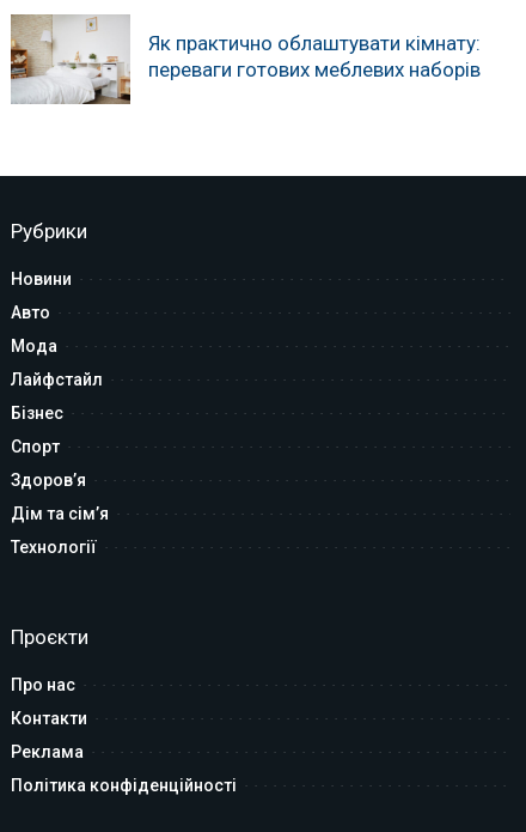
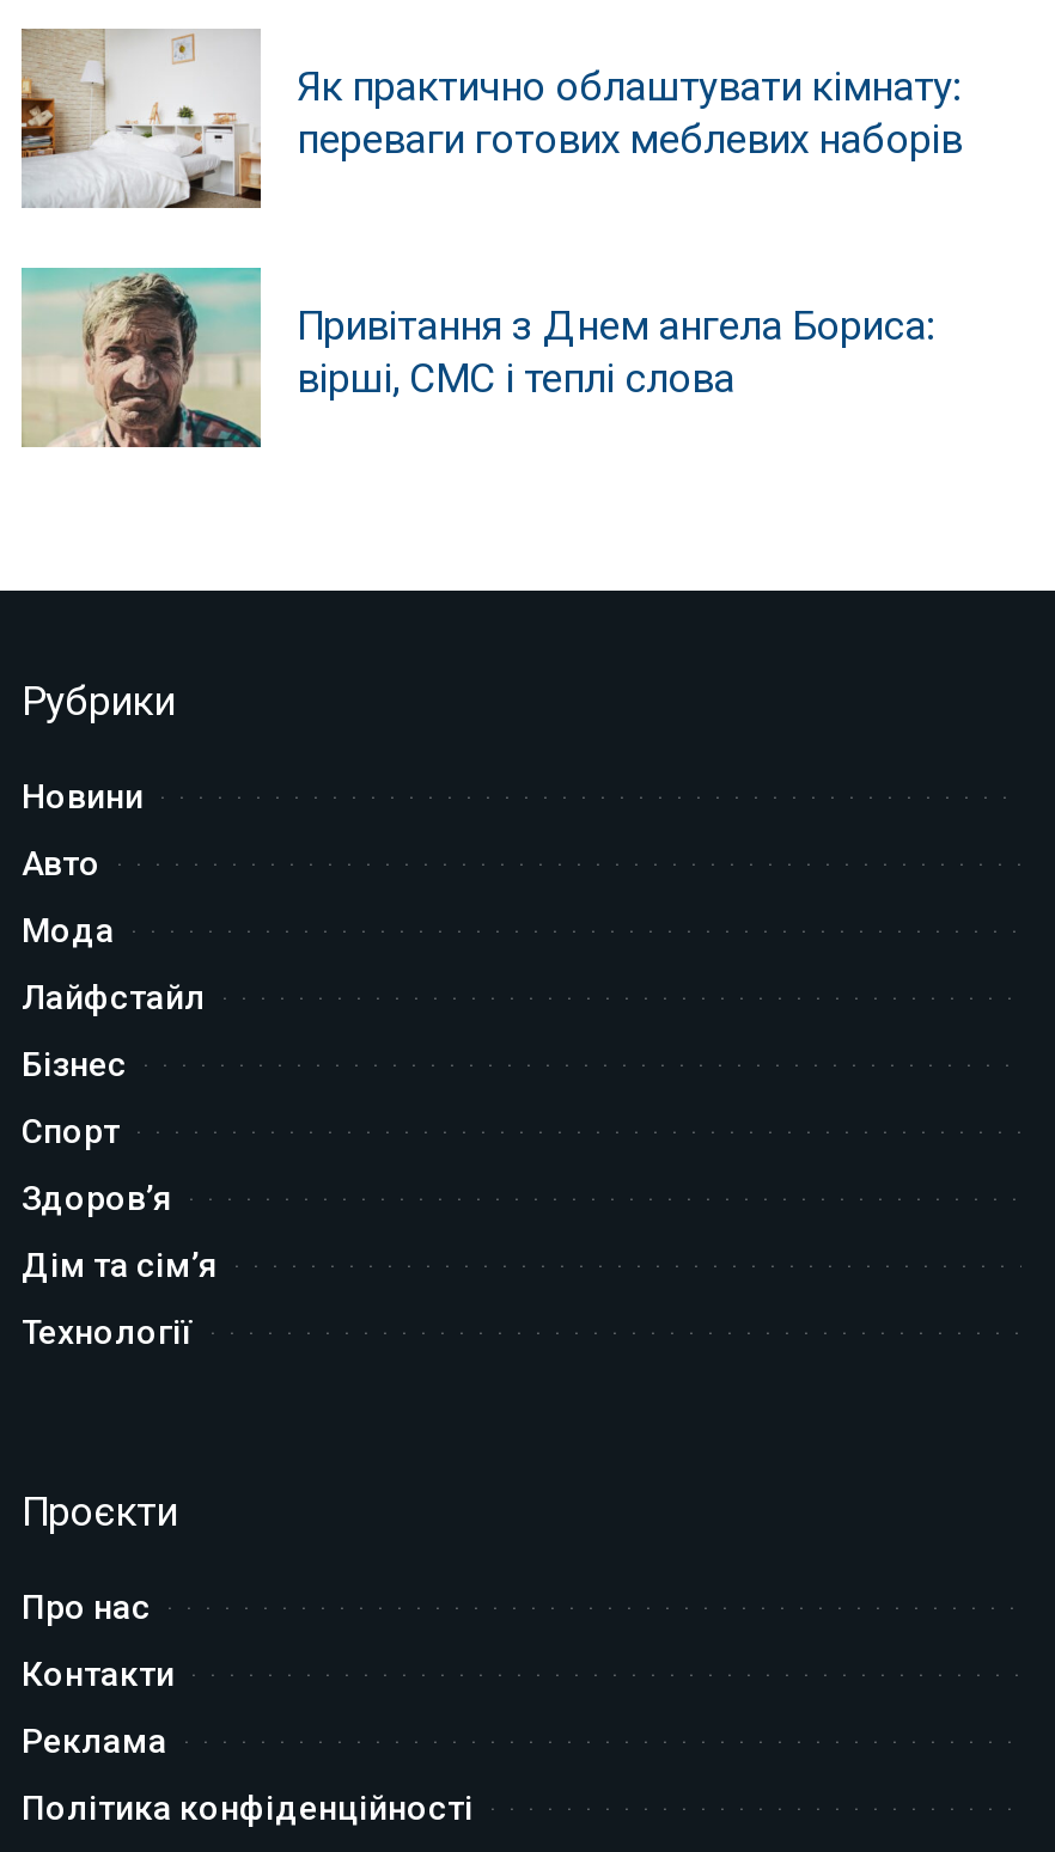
none -> [22,268,935,450] [image] | Привітання з Днем ангела Бориса: | вірші, СМС і теплі слова

